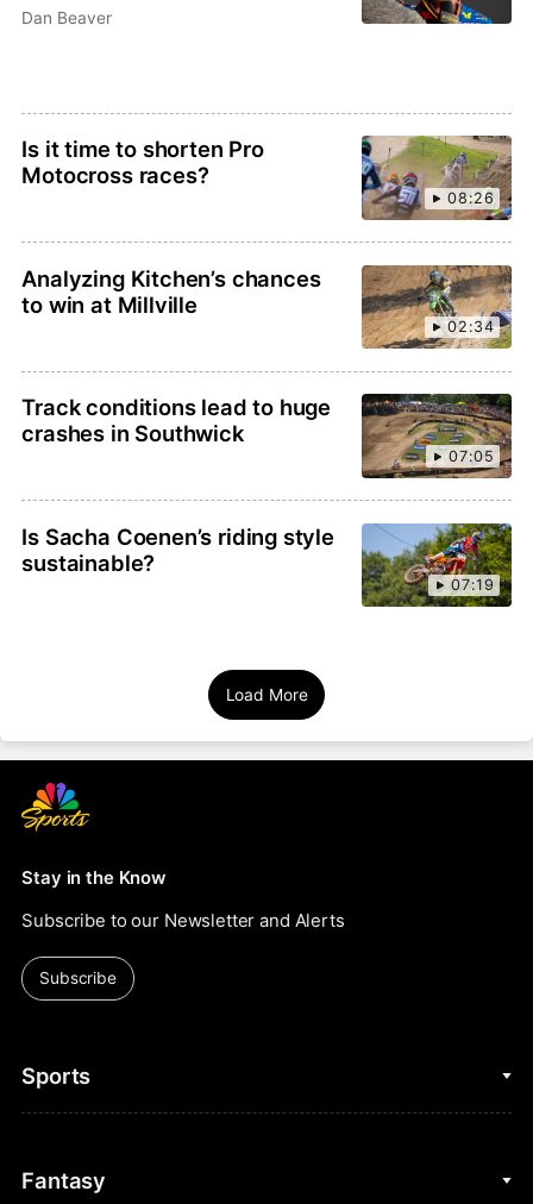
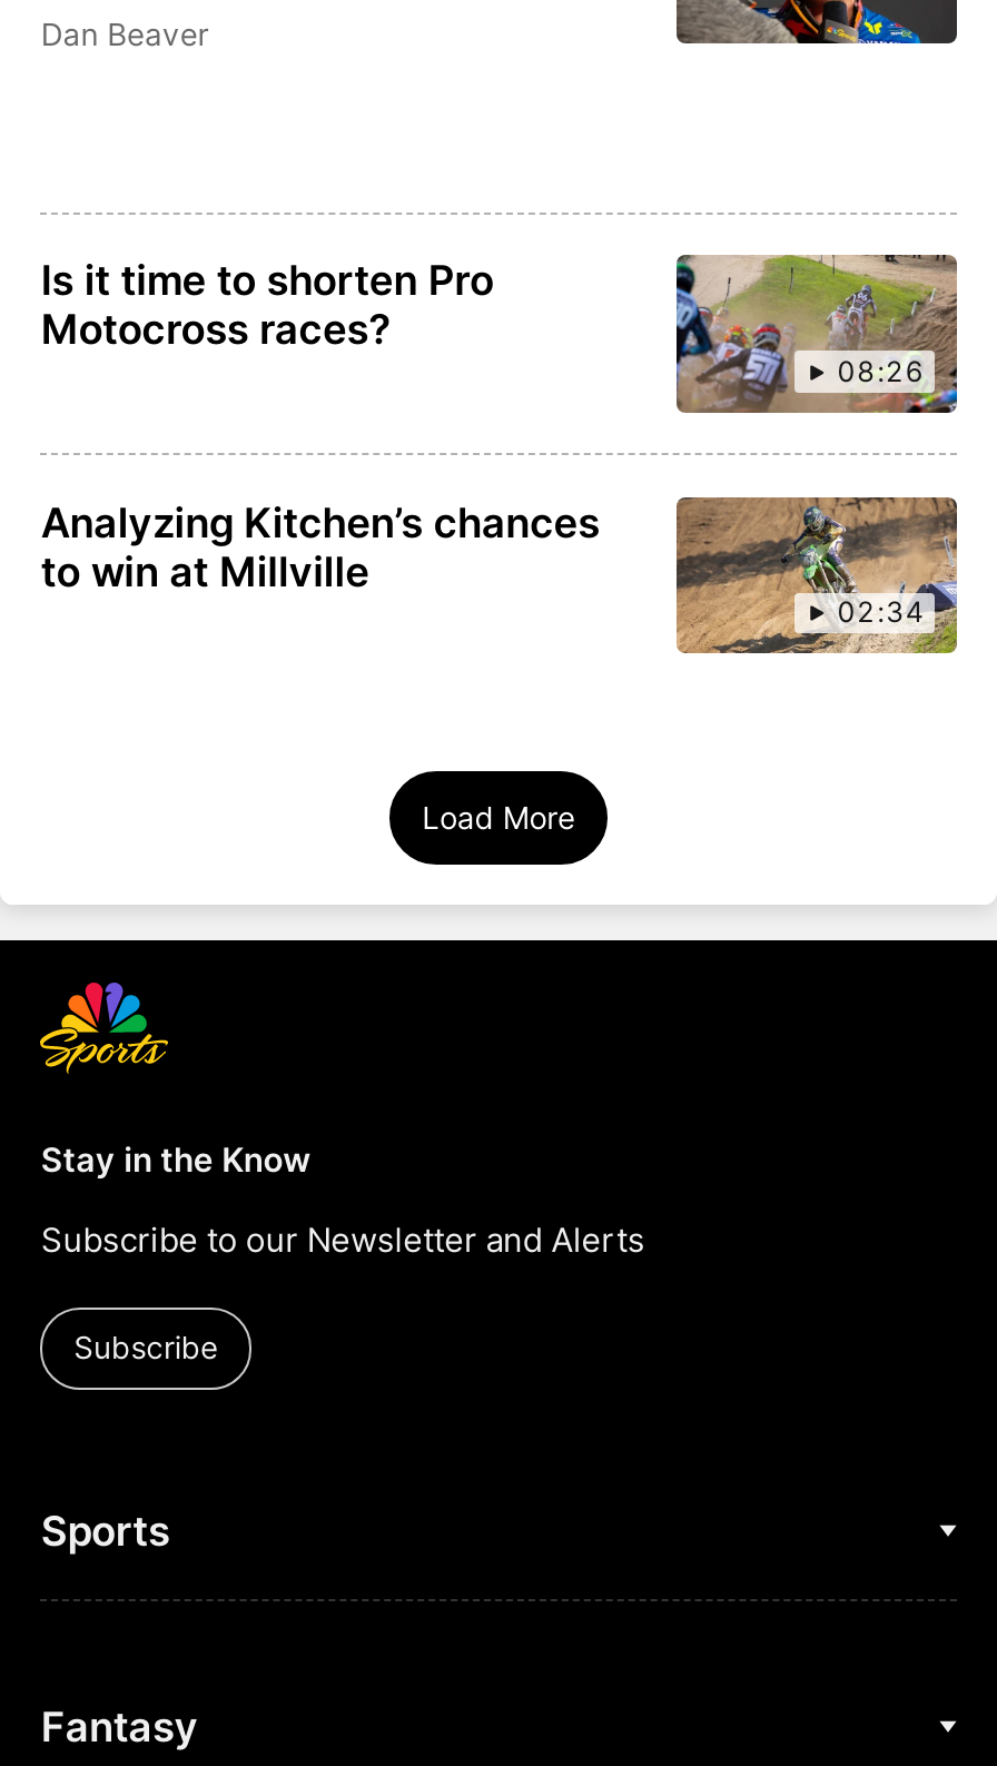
[22,394,331,446] Track conditions lead to huge | crashes in Southwick -> none
[360,393,513,478] [image] | 07:05 -> none
[22,523,334,575] Is Sacha Coenen’s riding style | sustainable? -> none
[360,522,513,608] [image] | 07:19 -> none

